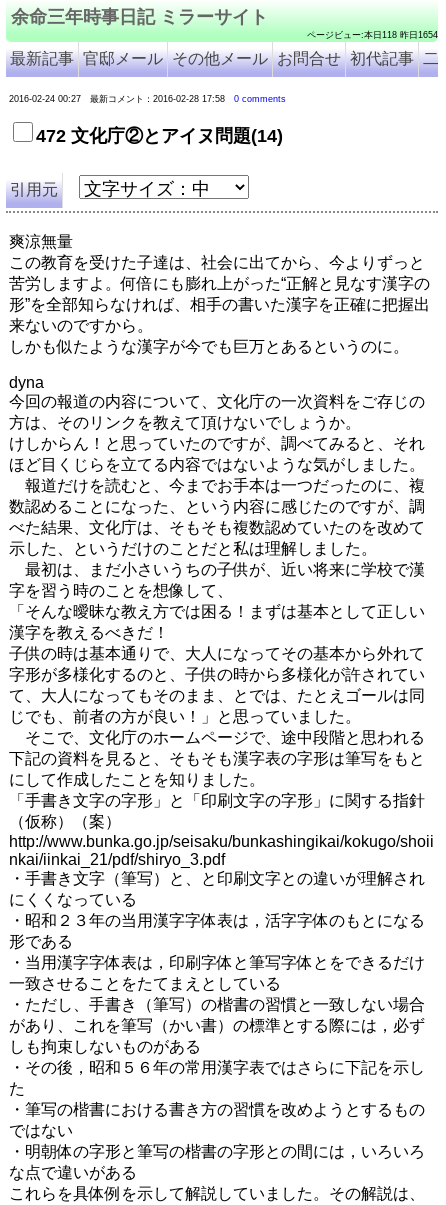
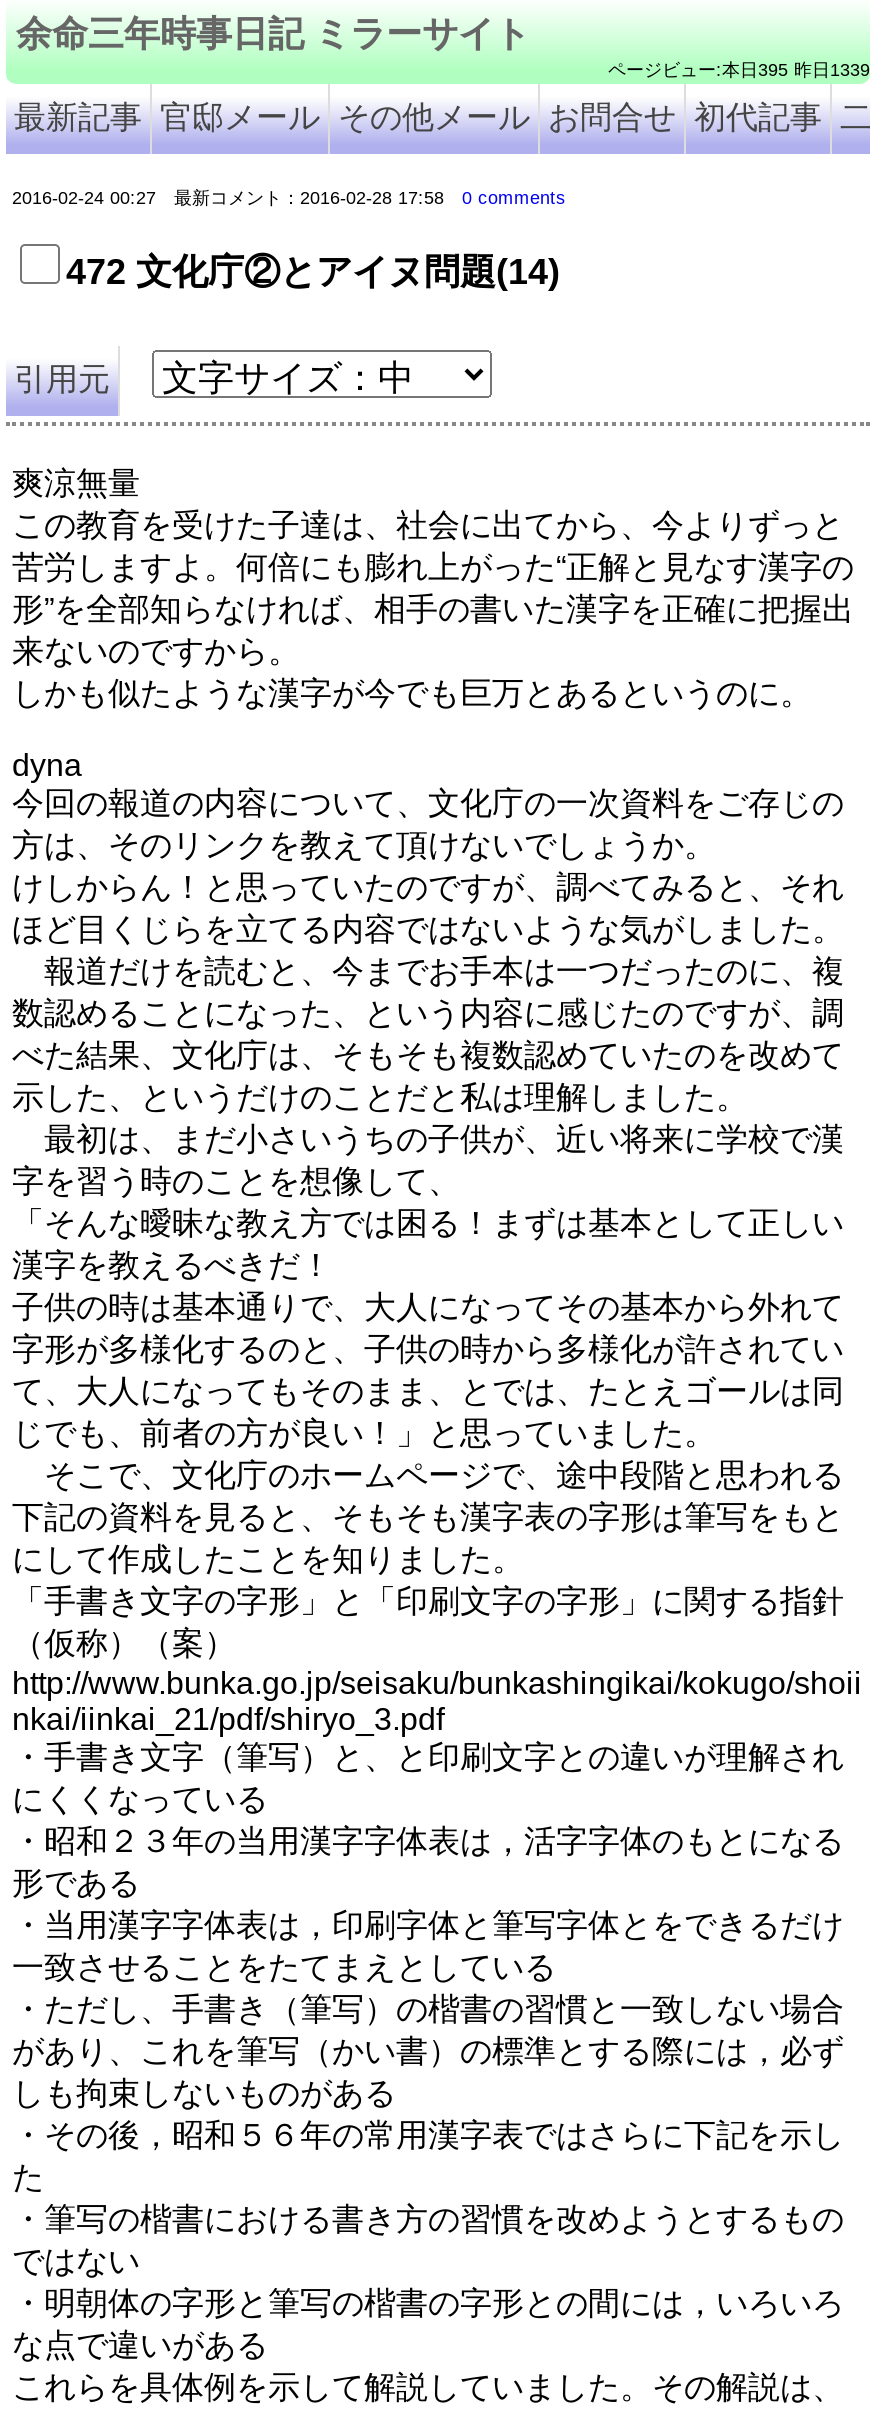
[307,30,438,40] ページビュー:本日118 昨日1654 -> [608,60,870,80] ページビュー:本日395 昨日1339

